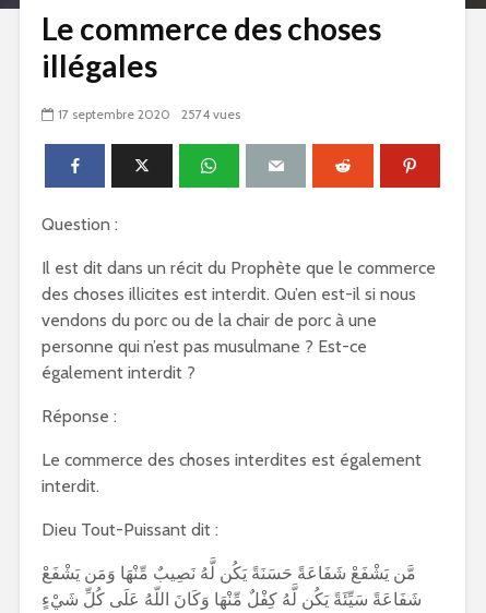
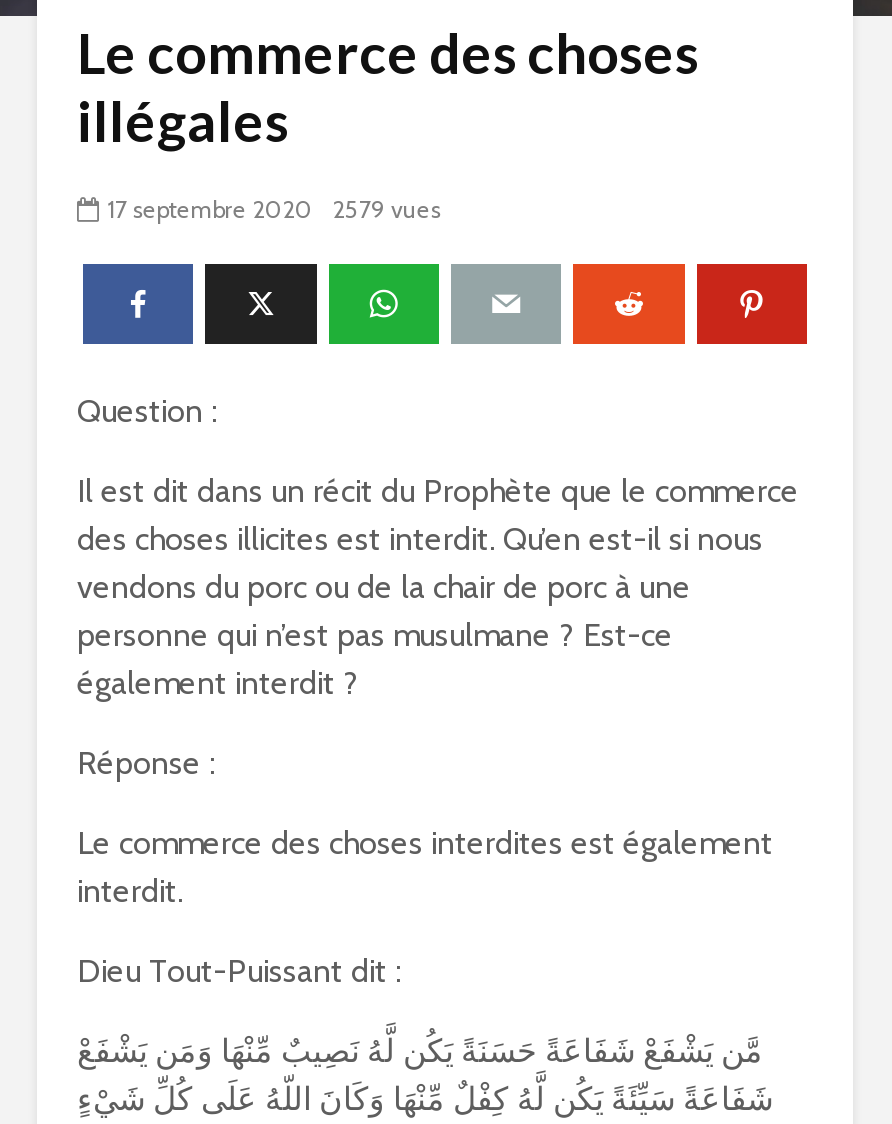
[58,106,240,122] 17 septembre 2020 2574 vues -> [107,194,441,224] 17 septembre 2020 2579 vues

